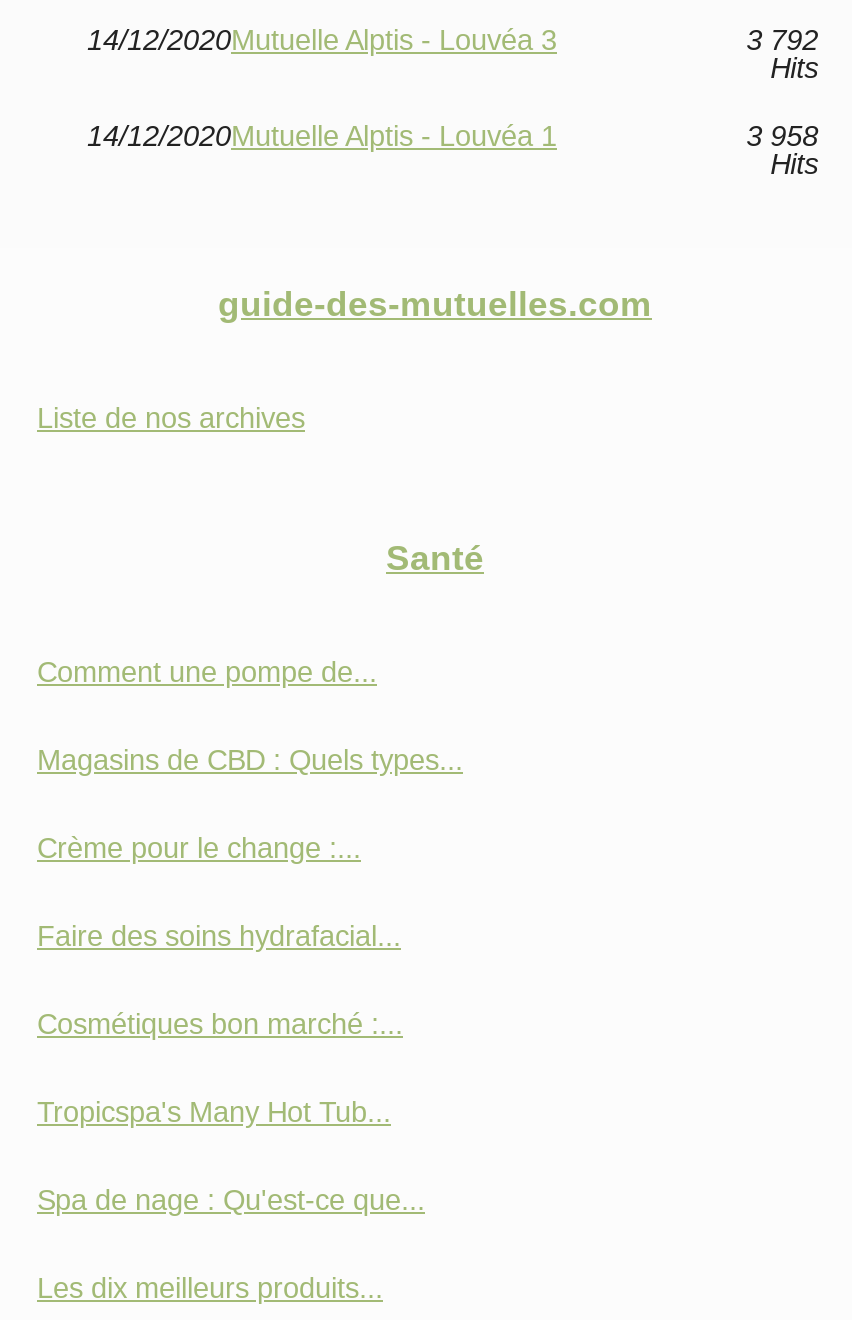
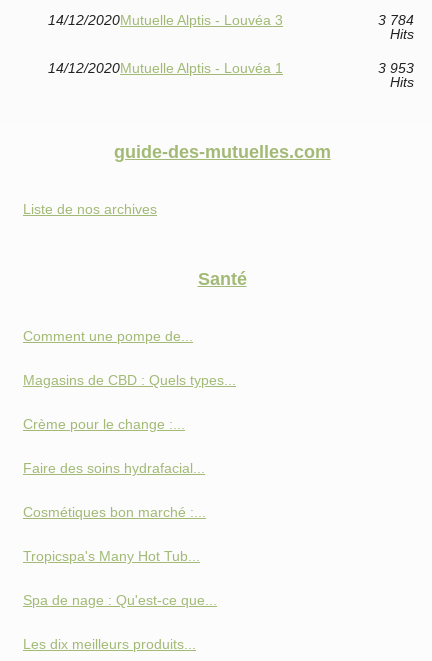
[746,24,818,56] 3 792 -> [378,12,414,28] 3 784
[746,120,818,152] 3 958 -> [378,60,414,76] 3 953

